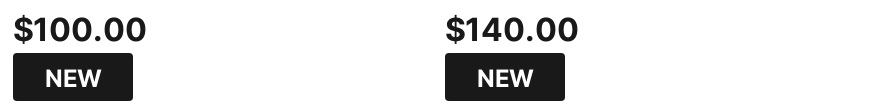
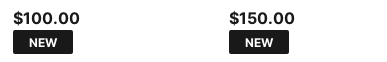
[445,9,579,49] $140.00 -> [229,8,295,28] $150.00

